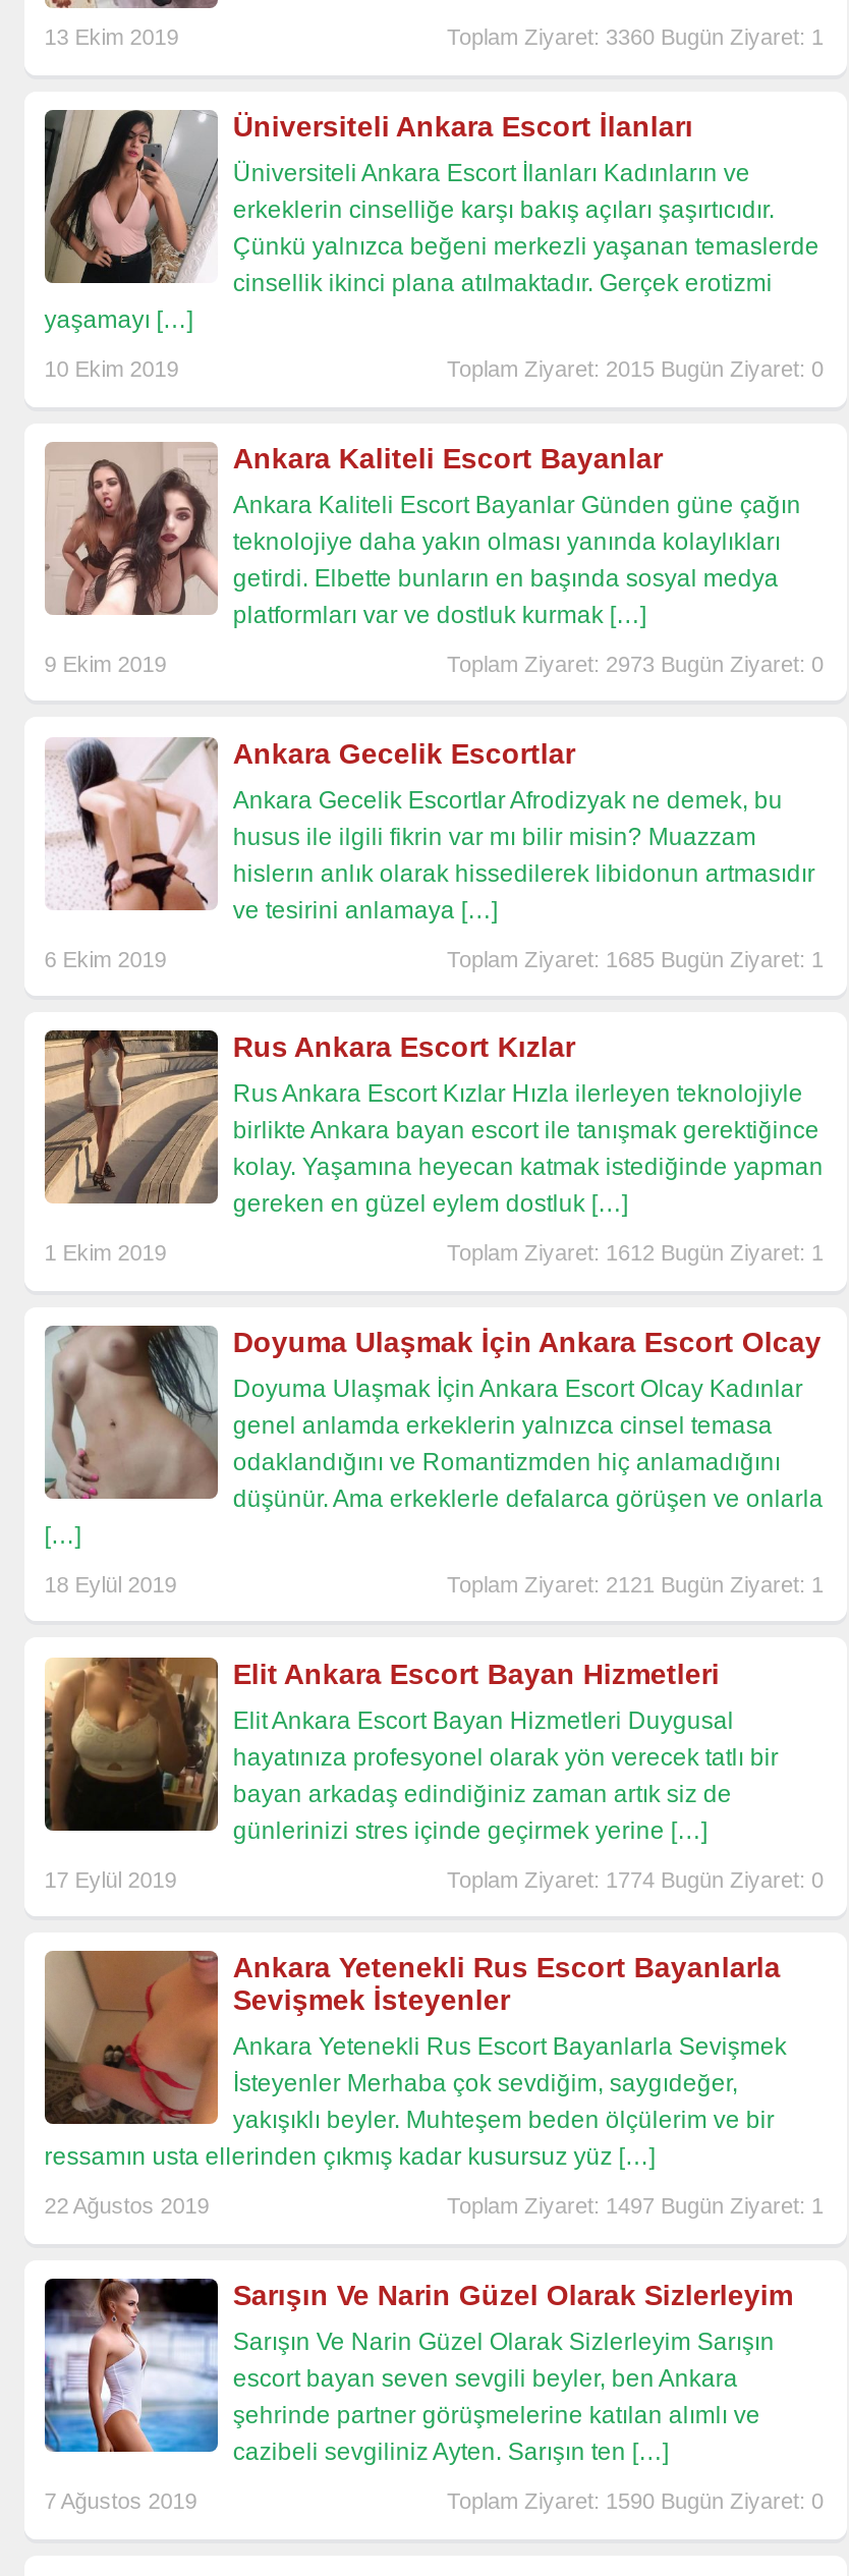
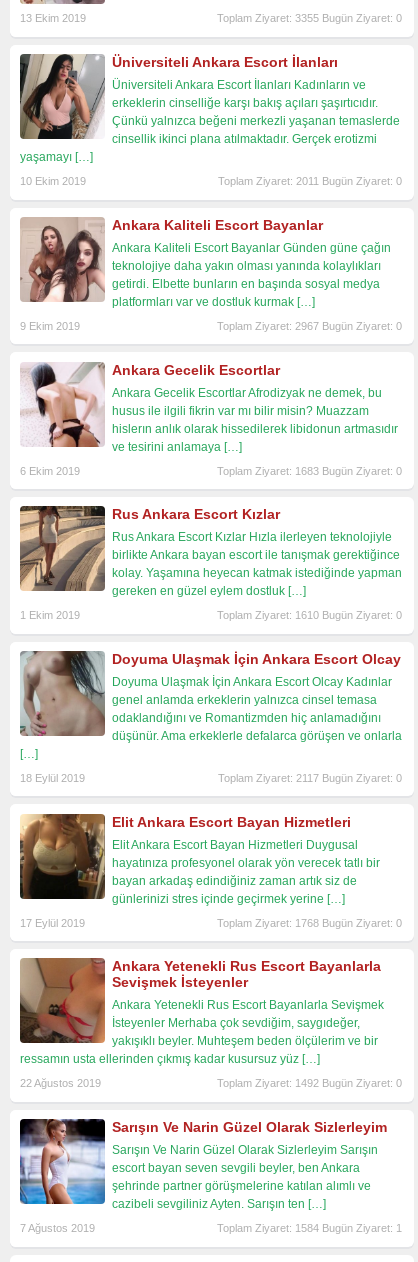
[447,25,823,50] Toplam Ziyaret: 3360 Bugün Ziyaret: 1 -> [217,12,402,24] Toplam Ziyaret: 3355 Bugün Ziyaret: 0
[447,357,823,381] Toplam Ziyaret: 2015 Bugün Ziyaret: 0 -> [218,175,402,187] Toplam Ziyaret: 2011 Bugün Ziyaret: 0
[447,651,823,676] Toplam Ziyaret: 2973 Bugün Ziyaret: 0 -> [217,320,402,332] Toplam Ziyaret: 2967 Bugün Ziyaret: 0
[447,946,823,971] Toplam Ziyaret: 1685 Bugün Ziyaret: 1 -> [217,465,402,477] Toplam Ziyaret: 1683 Bugün Ziyaret: 0
[447,1241,823,1265] Toplam Ziyaret: 1612 Bugün Ziyaret: 1 -> [217,609,402,621] Toplam Ziyaret: 1610 Bugün Ziyaret: 0
[447,1572,823,1597] Toplam Ziyaret: 2121 Bugün Ziyaret: 1 -> [218,772,402,784] Toplam Ziyaret: 2117 Bugün Ziyaret: 0
[447,1867,823,1891] Toplam Ziyaret: 1774 Bugün Ziyaret: 0 -> [217,917,402,929] Toplam Ziyaret: 1768 Bugün Ziyaret: 0
[447,2194,823,2219] Toplam Ziyaret: 1497 Bugün Ziyaret: 1 -> [217,1077,402,1089] Toplam Ziyaret: 1492 Bugün Ziyaret: 0
[447,2489,823,2513] Toplam Ziyaret: 1590 Bugün Ziyaret: 0 -> [217,1222,402,1234] Toplam Ziyaret: 1584 Bugün Ziyaret: 1

